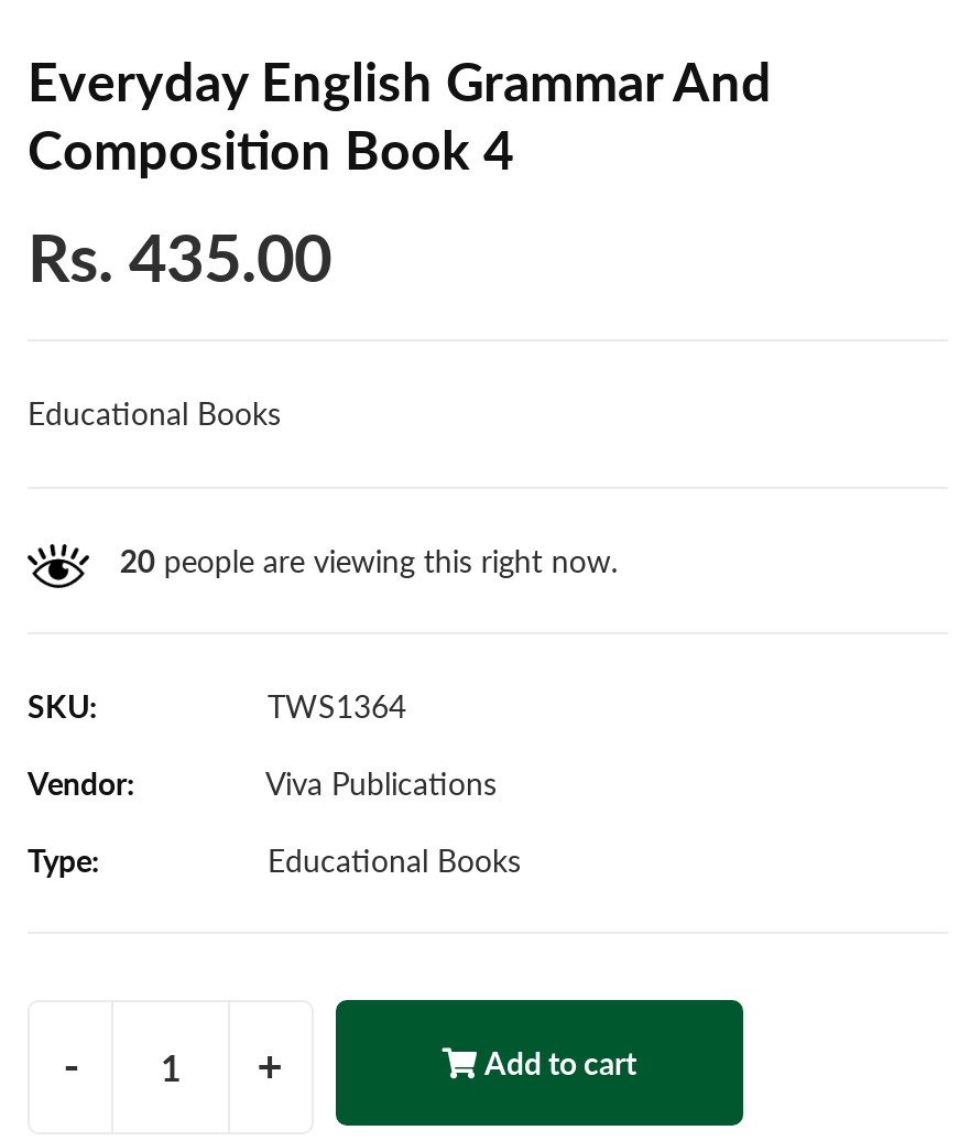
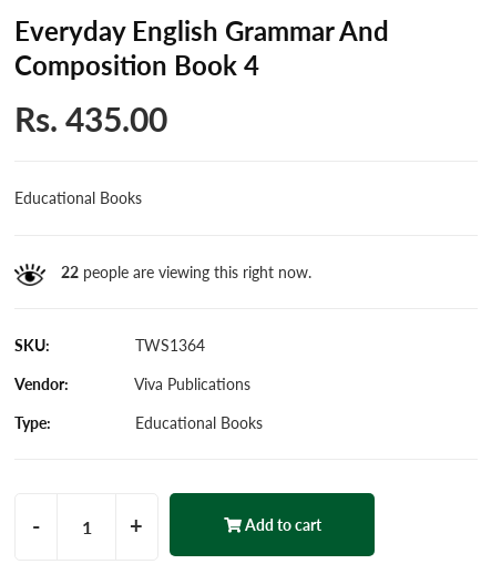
[120,542,617,580] 20 people are viewing this right now. -> [61,263,311,282] 22 people are viewing this right now.

